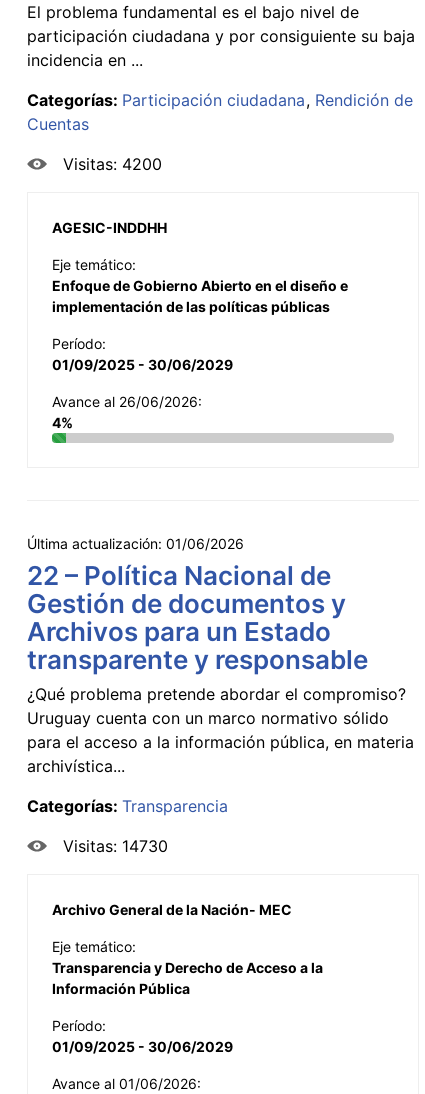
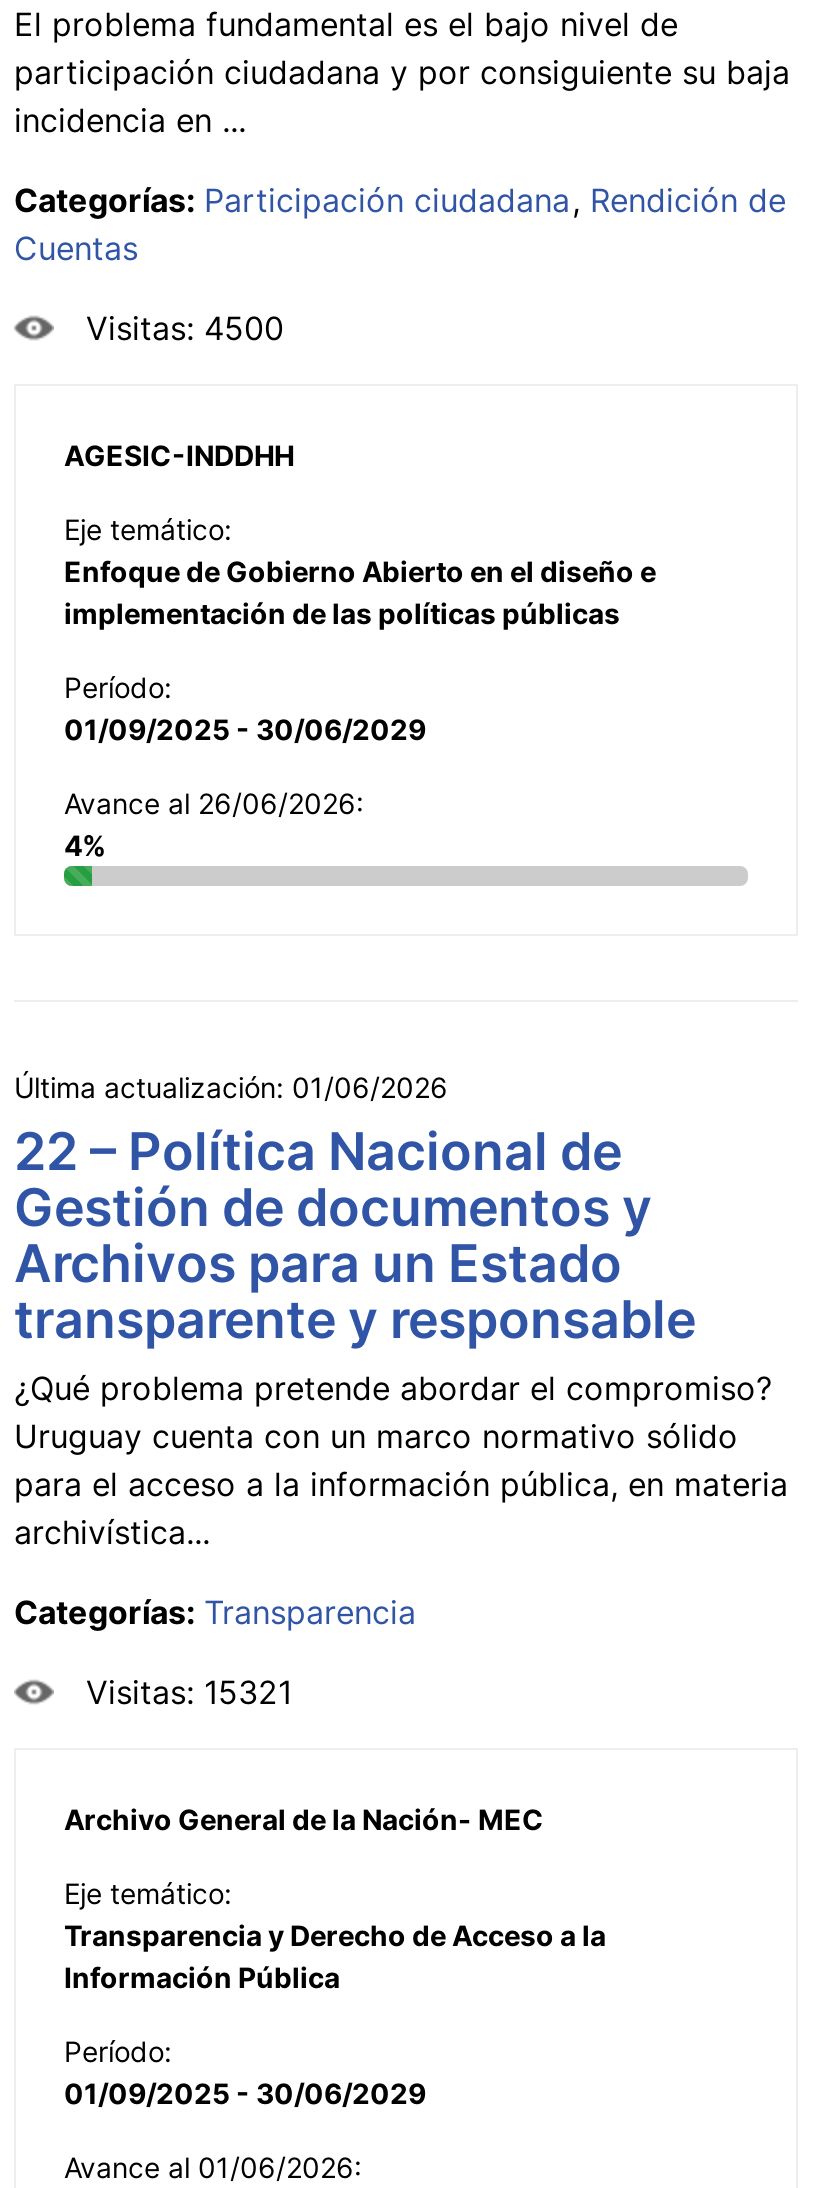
[63,154,162,174] Visitas: 4200 -> [86,308,284,348] Visitas: 4500
[63,836,168,856] Visitas: 14730 -> [86,1672,292,1712] Visitas: 15321

